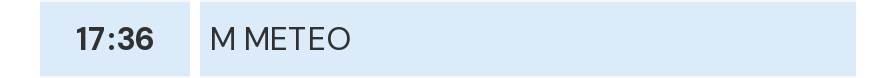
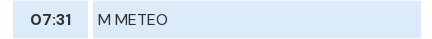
[76,19,350,61] 17:36 M METEO -> [30,9,168,30] 07:31 M METEO

